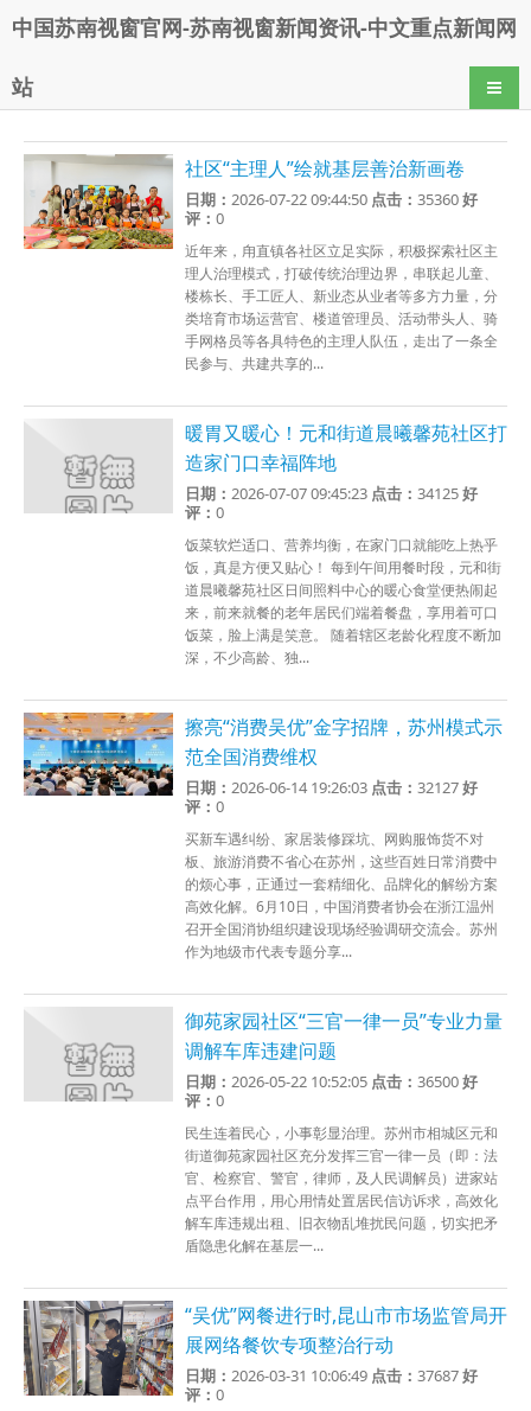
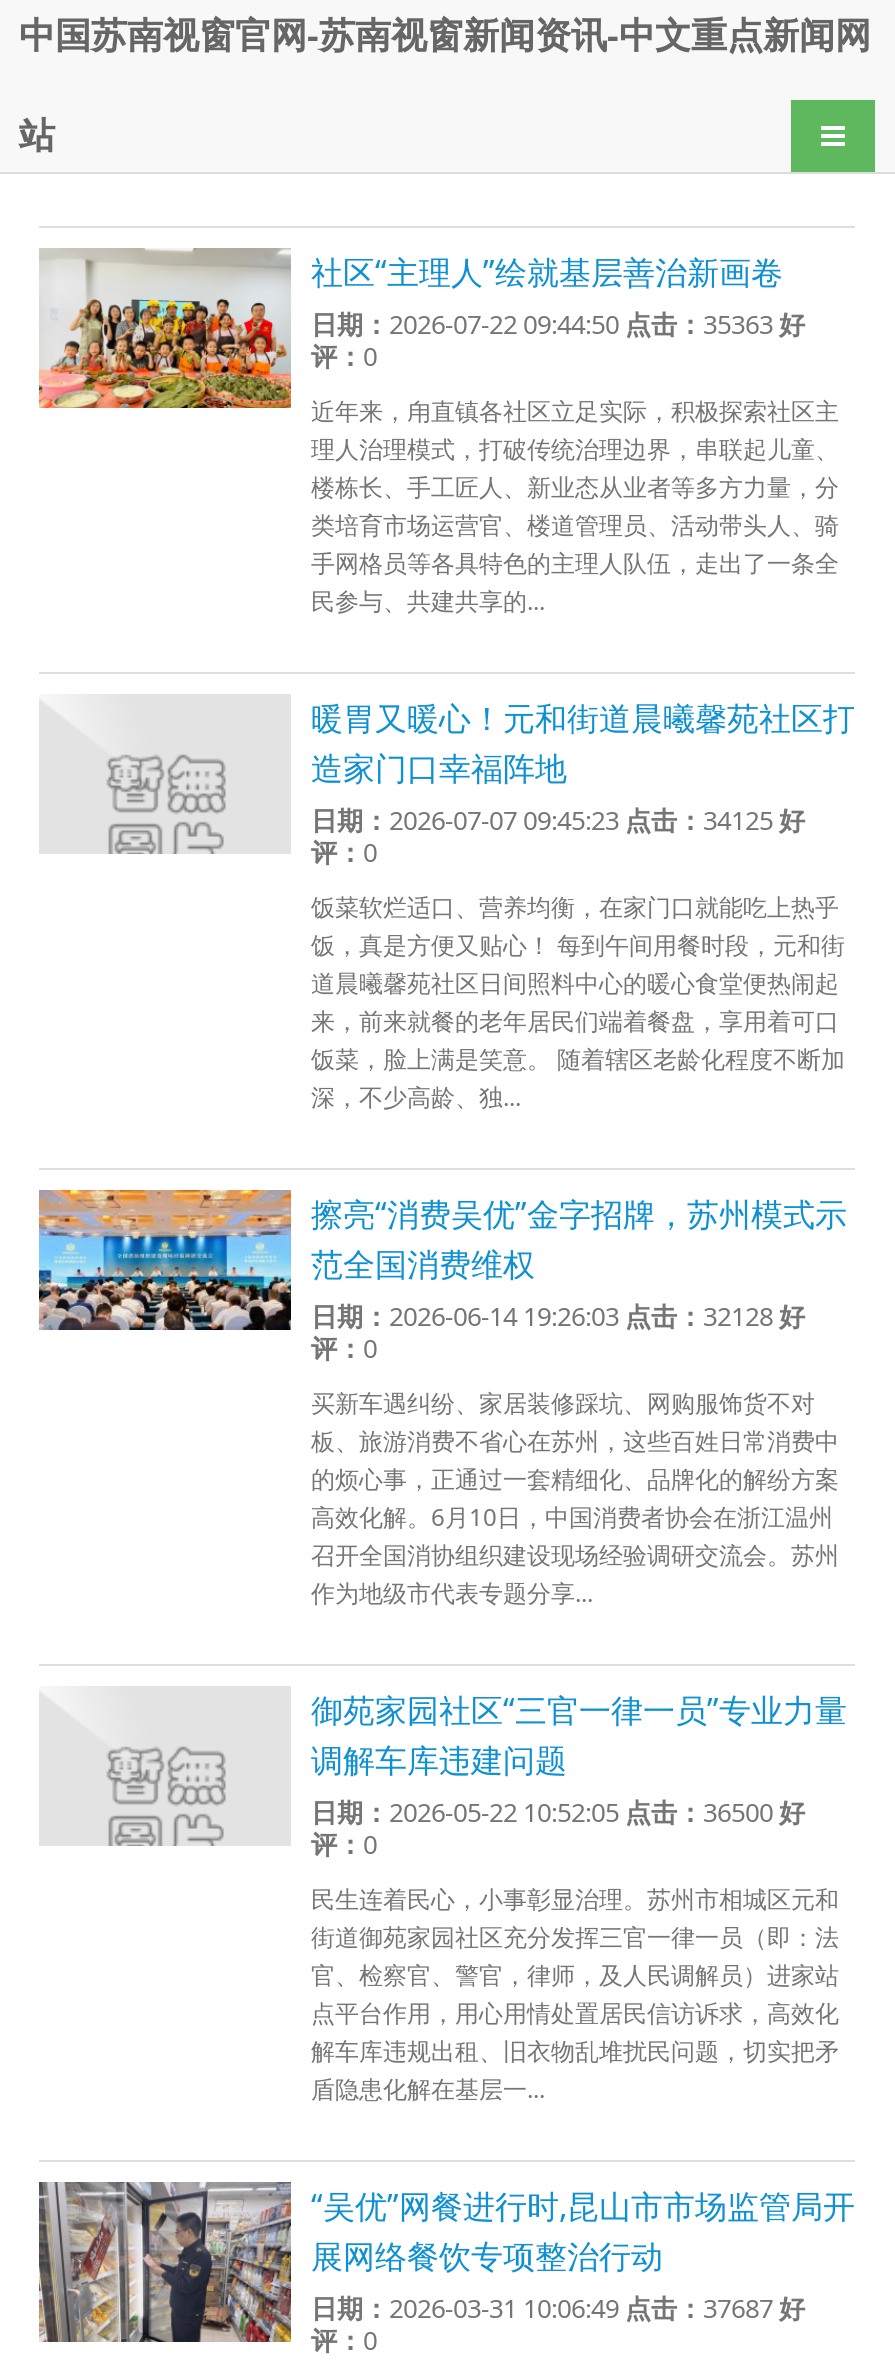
[185,188,478,209] 日期：2026-07-22 09:44:50点击：35360好 -> [311,305,805,341] 日期：2026-07-22 09:44:50点击：35363好
[185,776,478,797] 日期：2026-06-14 19:26:03点击：32127好 -> [311,1297,805,1333] 日期：2026-06-14 19:26:03点击：32128好

